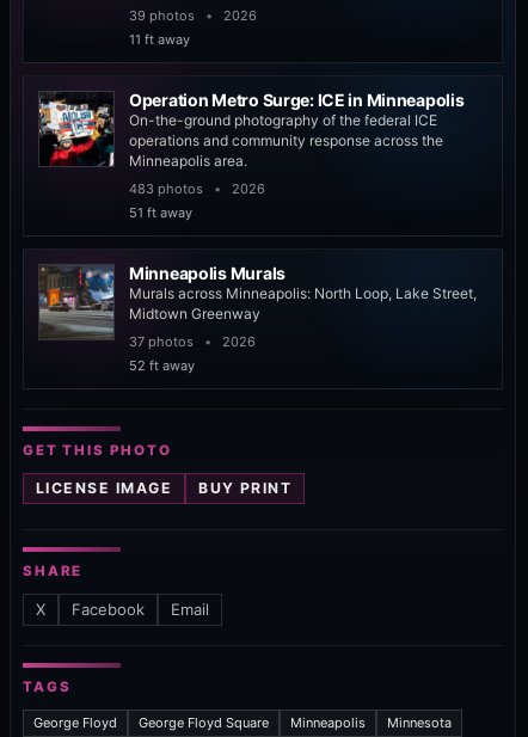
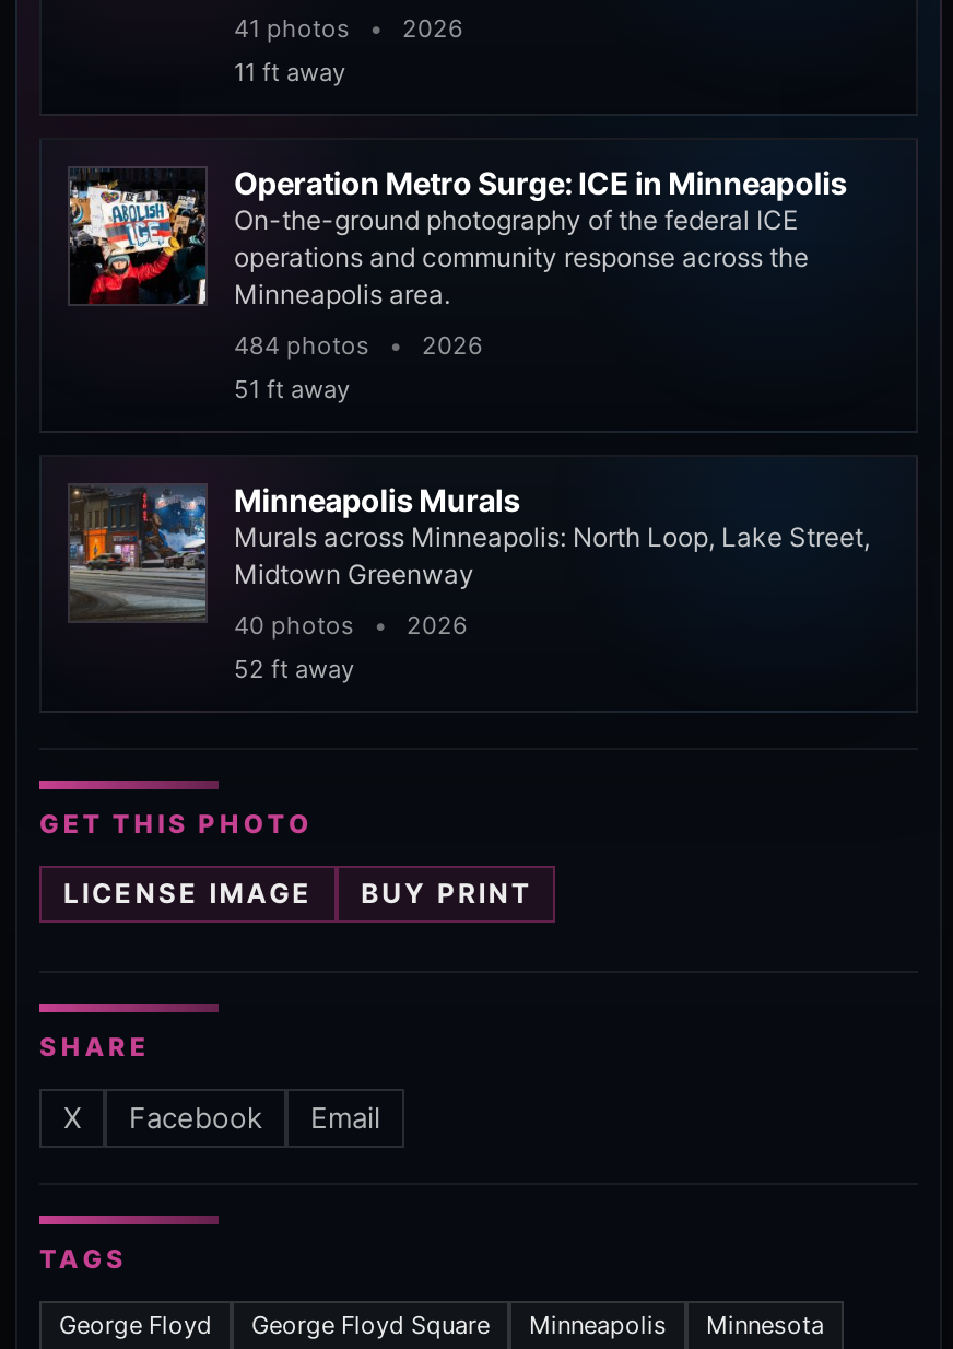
[129,7,257,24] 39 photos • 2026 -> [234,14,463,44] 41 photos • 2026
[129,181,265,197] 483 photos • 2026 -> [234,331,483,361] 484 photos • 2026
[129,334,256,350] 37 photos • 2026 -> [234,610,468,641] 40 photos • 2026

